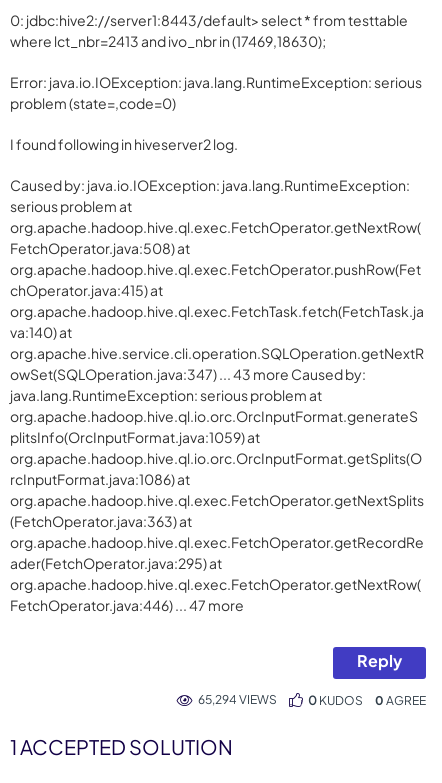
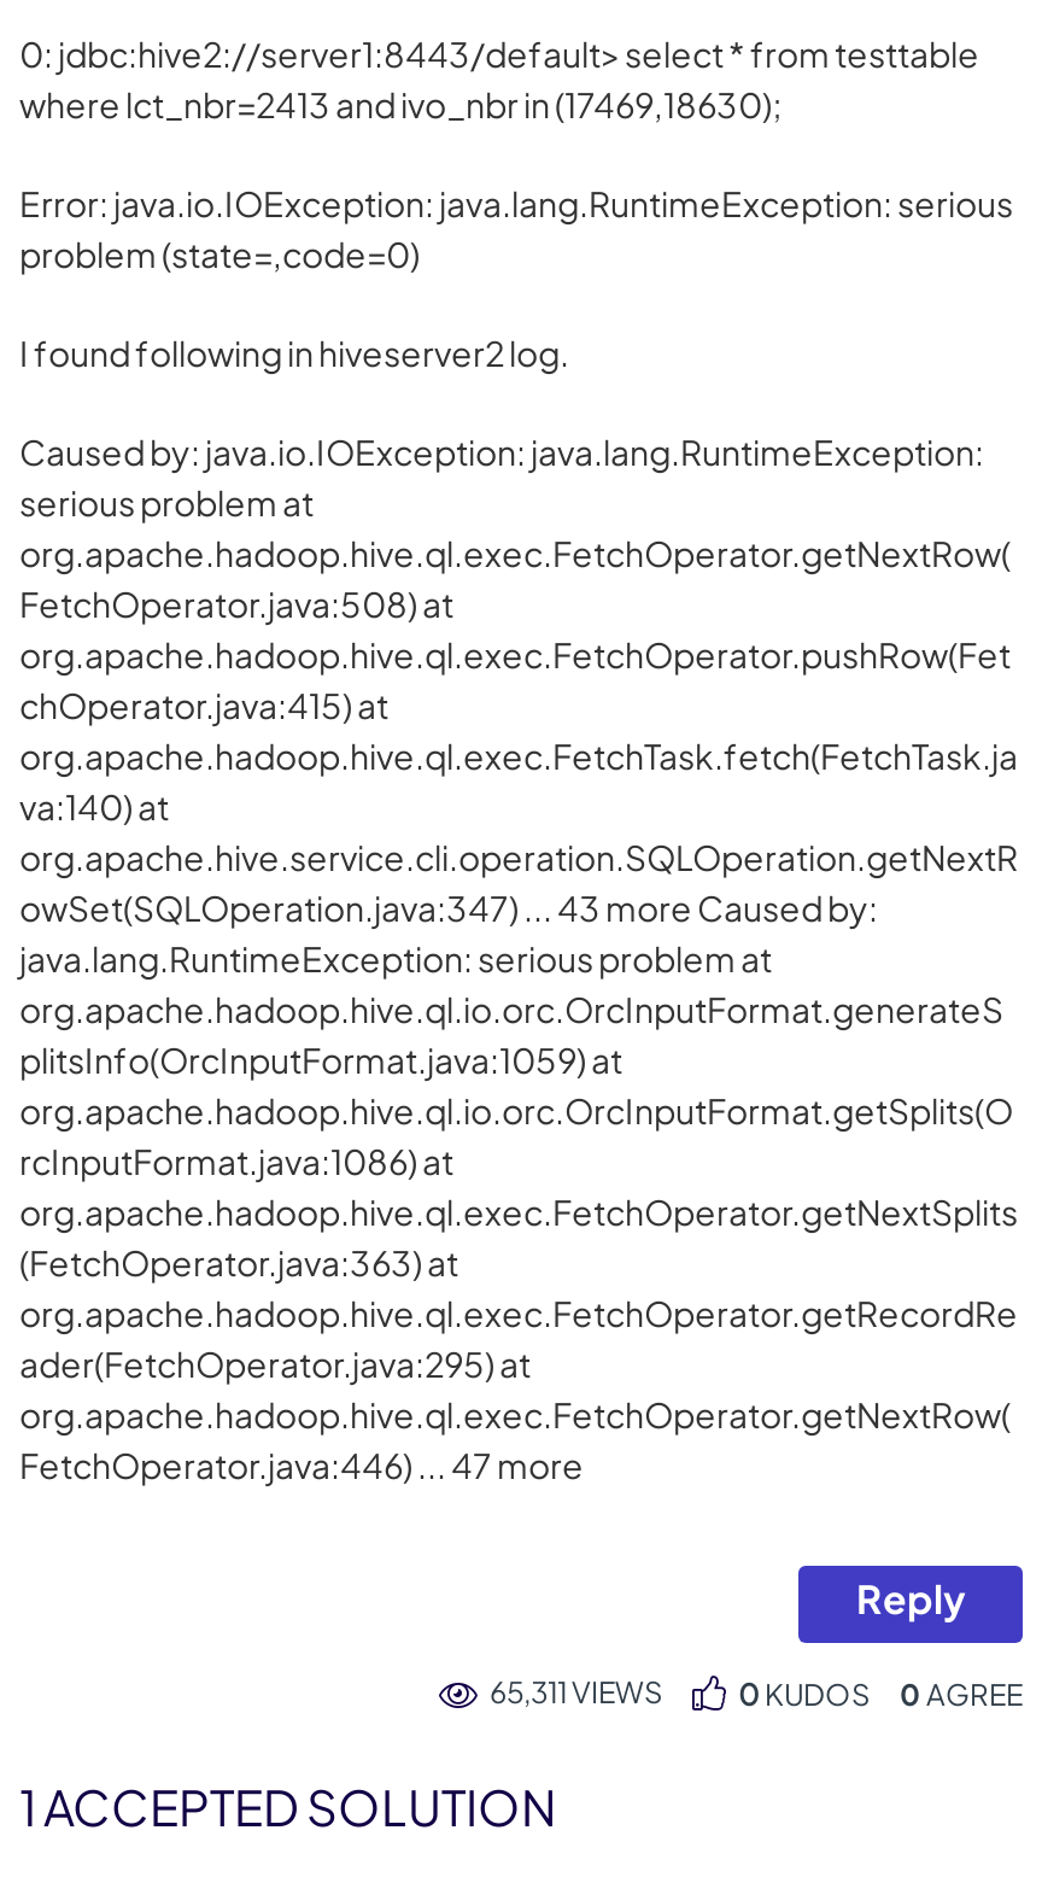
[198,692,277,707] 65,294 VIEWS -> [490,1674,663,1711] 65,311 VIEWS

